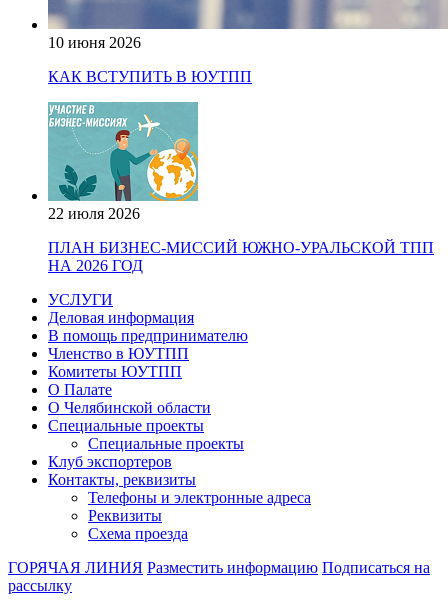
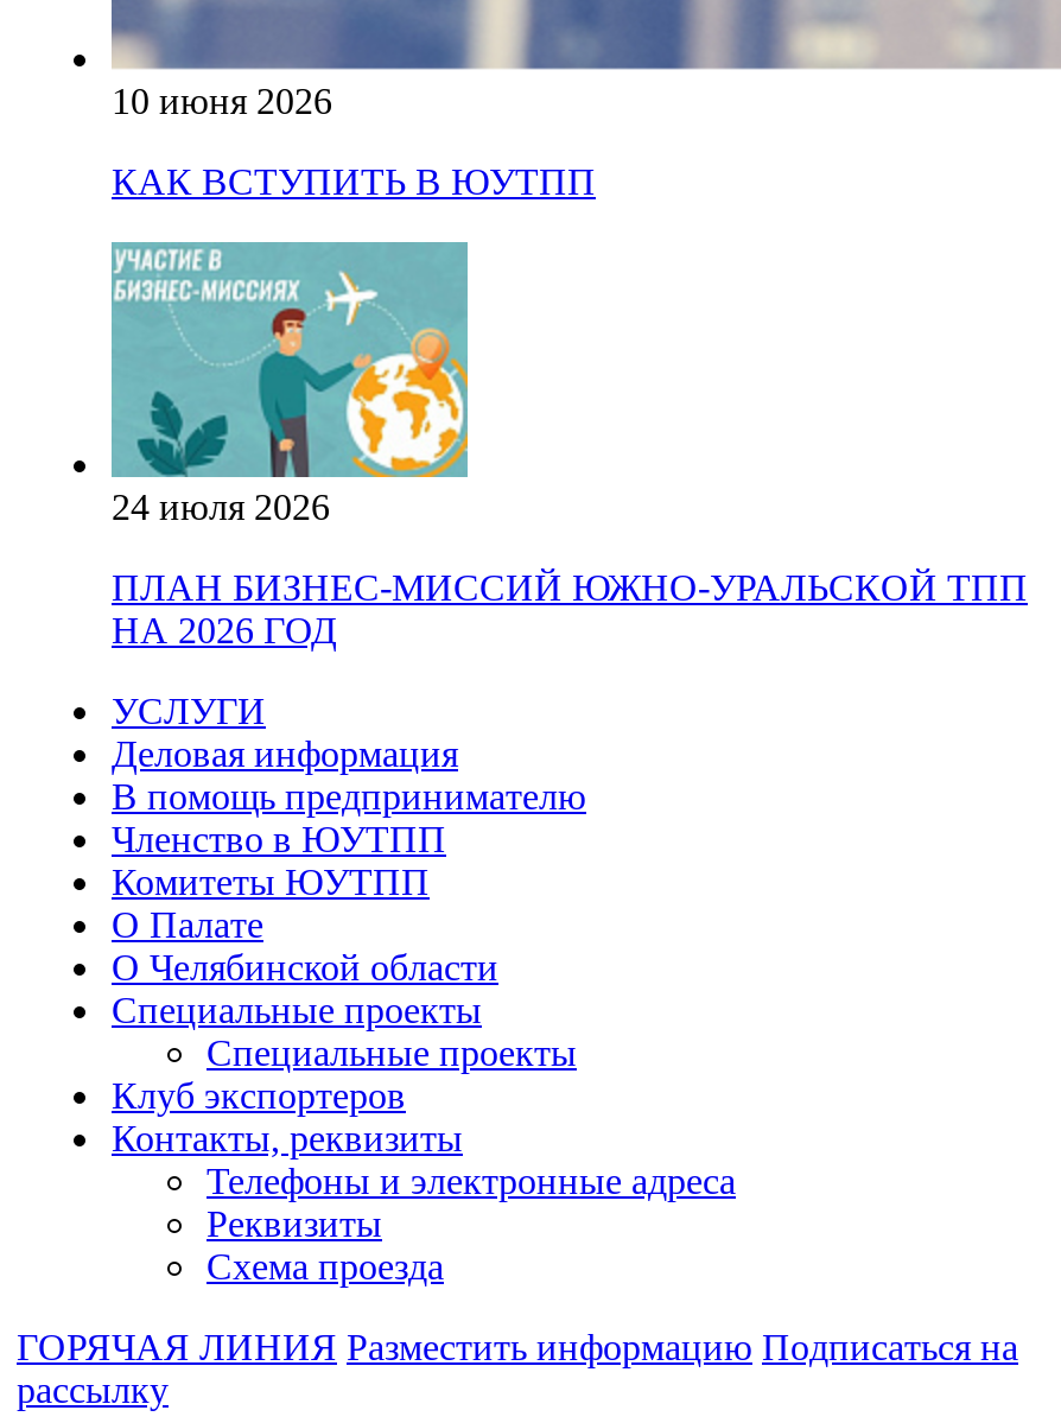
[48,205,140,222] 22 июля 2026 -> [112,487,330,527] 24 июля 2026

